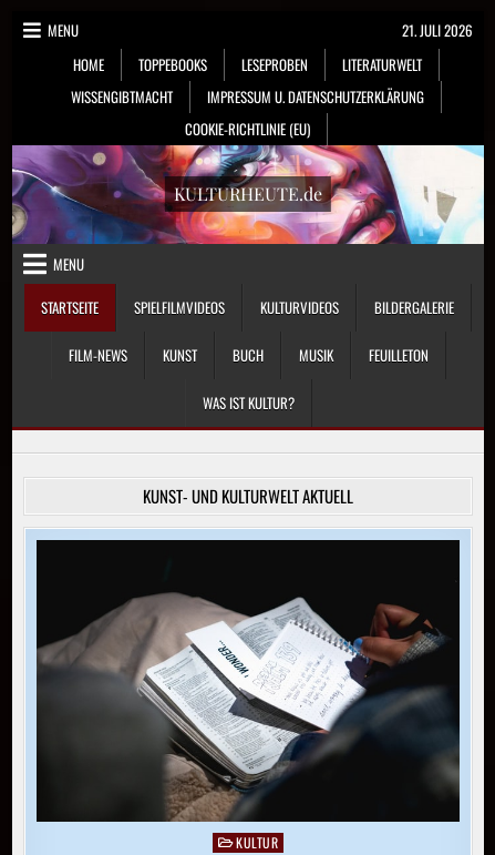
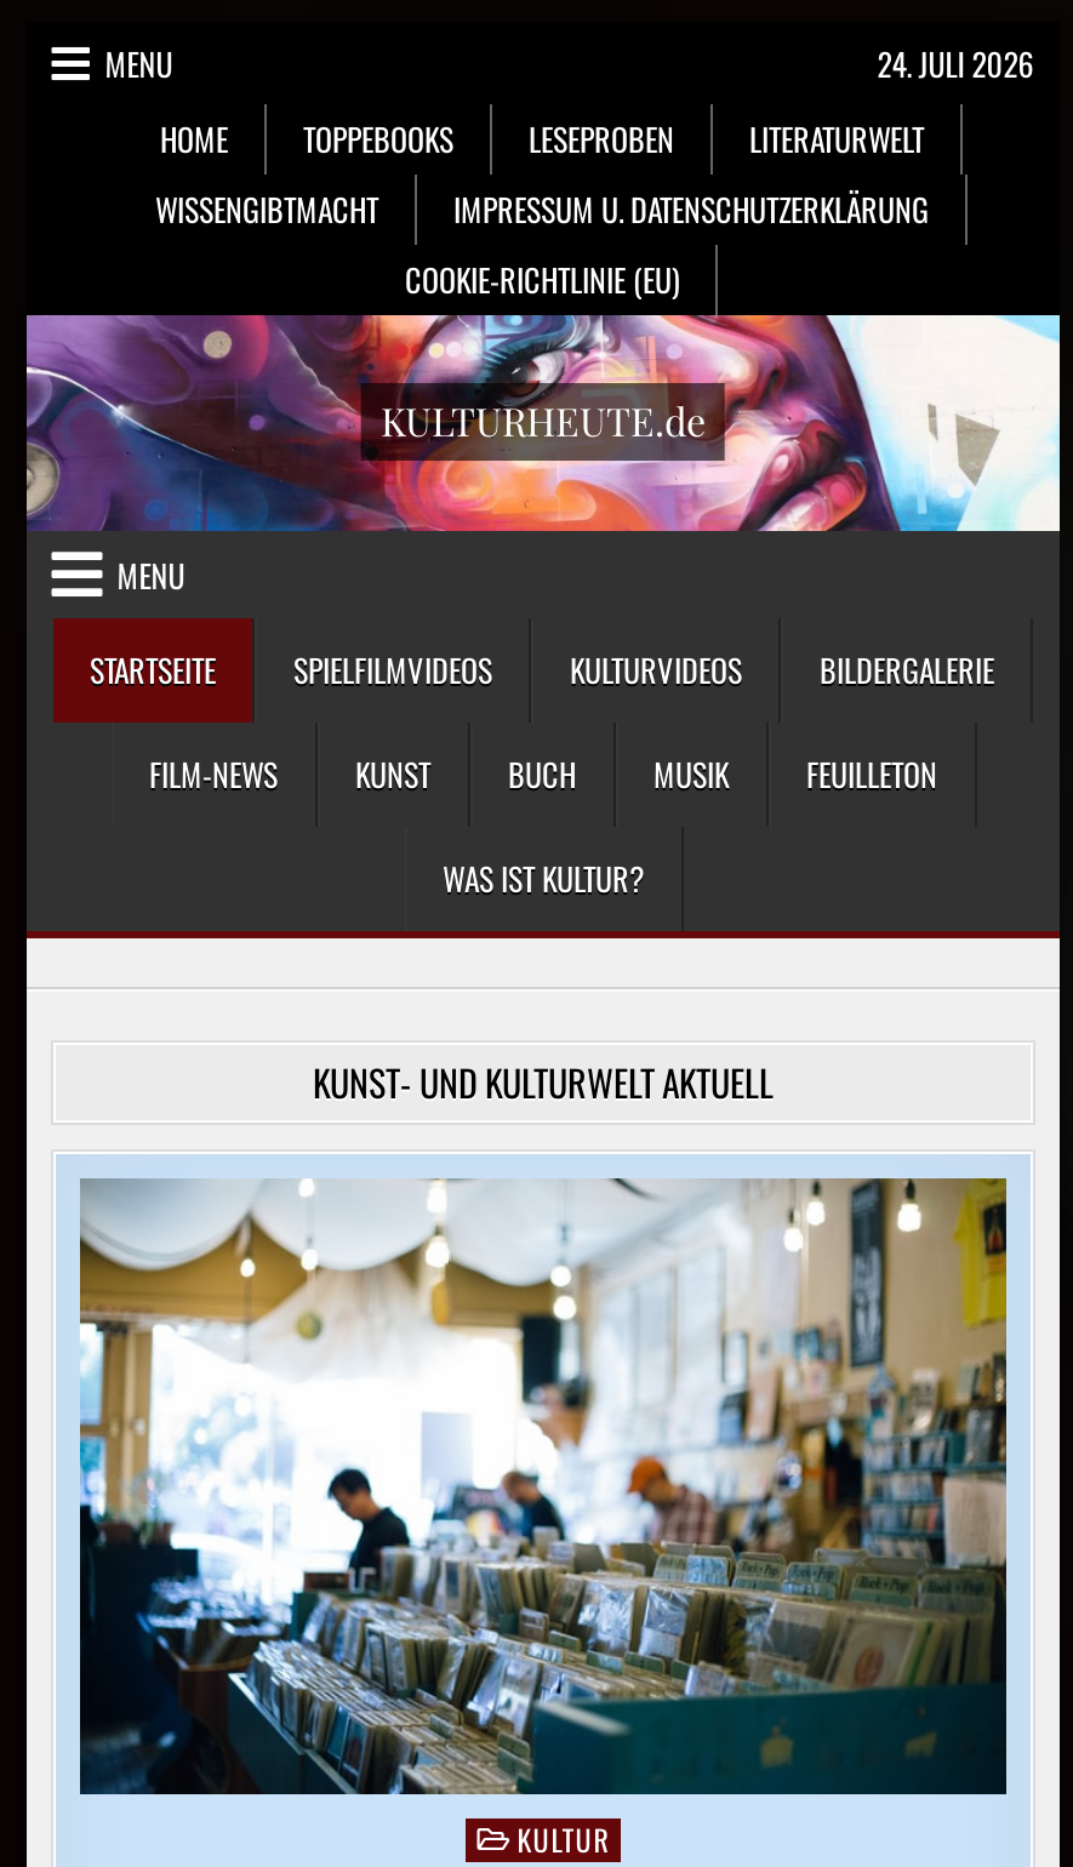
[402,19,473,41] 21. JULI 2026 -> [877,39,1035,87] 24. JULI 2026
[35,539,461,823] [image] -> [78,1176,1009,1797] [image]

